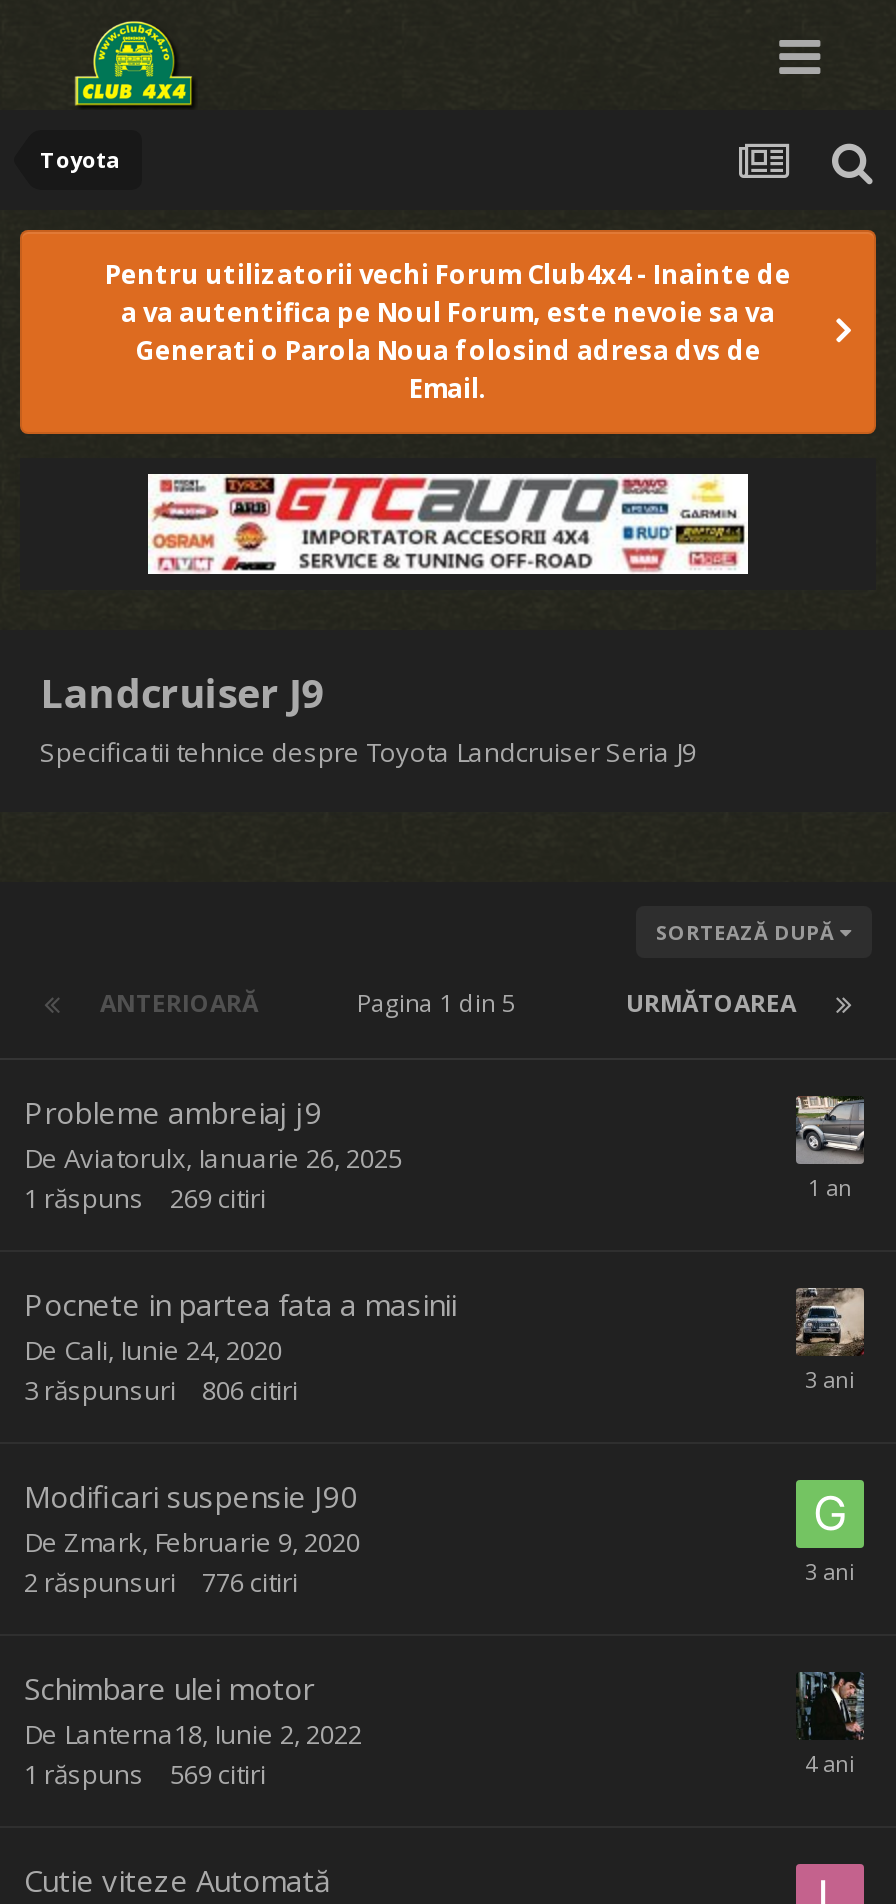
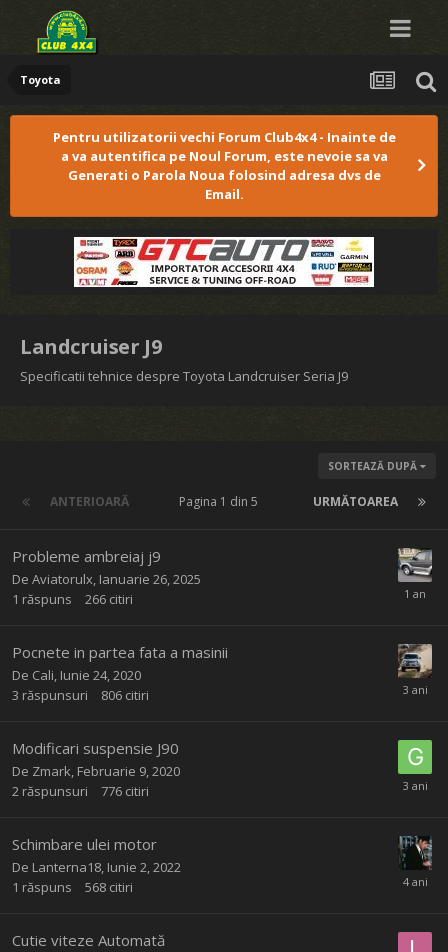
[24,1179,266,1215] 1 răspuns 269 citiri -> [12,589,133,607] 1 răspuns 266 citiri
[24,1755,266,1791] 1 răspuns 569 citiri -> [12,877,133,895] 1 răspuns 568 citiri

